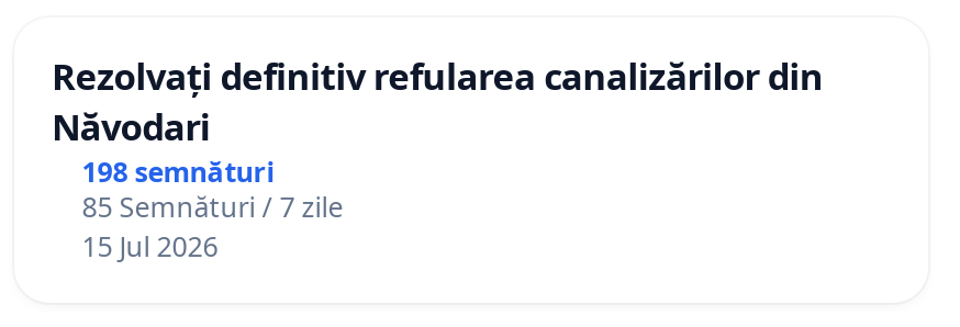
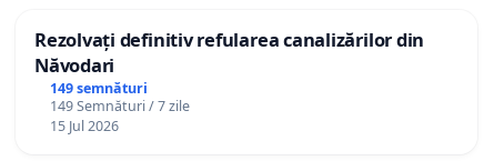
[82,154,275,191] 198 semnături -> [50,79,147,98] 149 semnături
[82,189,343,226] 85 Semnături / 7 zile -> [50,97,190,116] 149 Semnături / 7 zile

